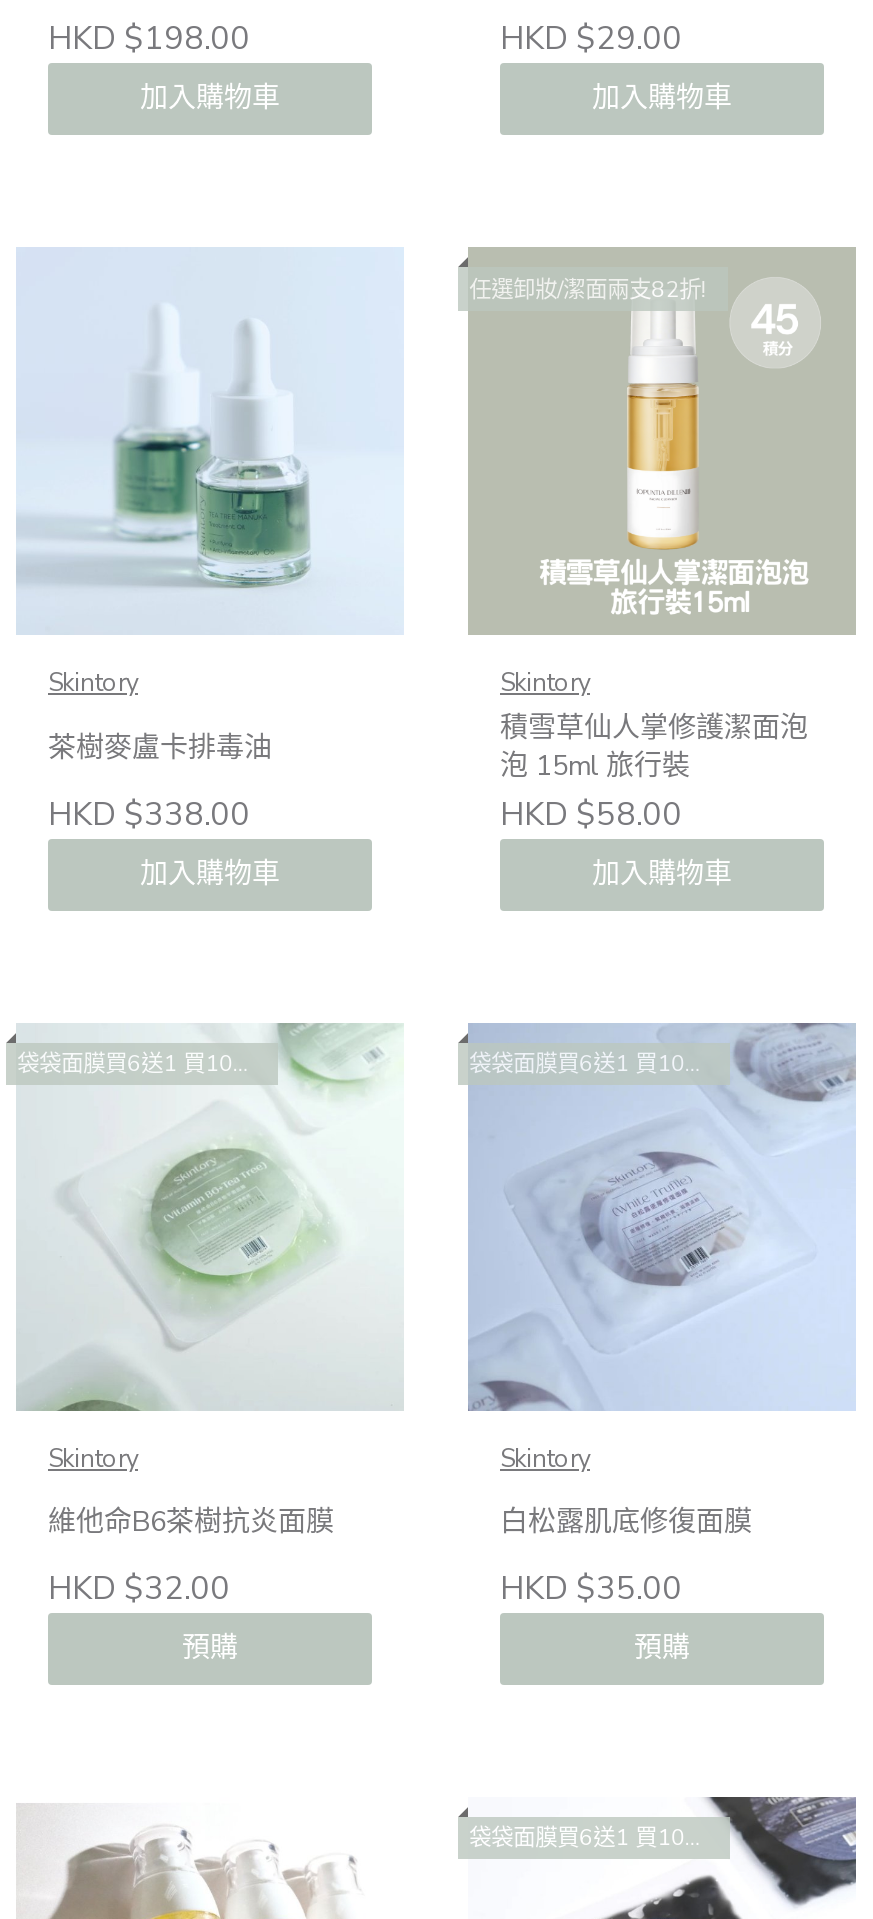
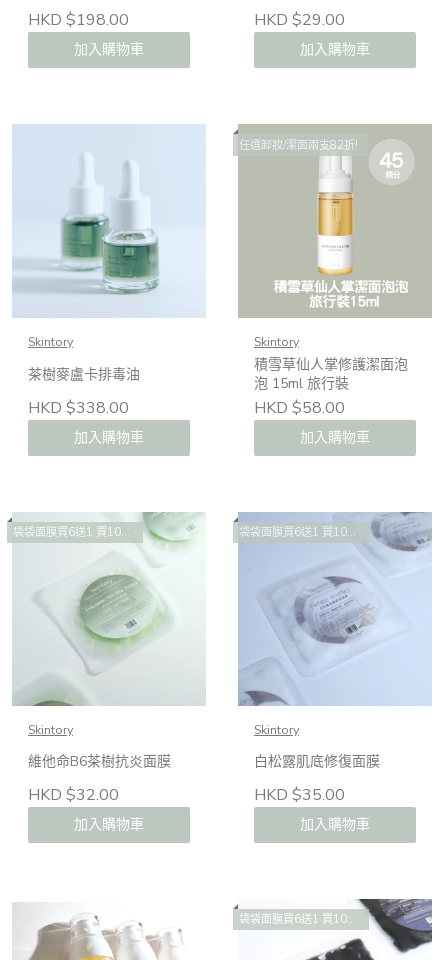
[182,1628,238,1666] 預購 -> [74,815,144,834] 加入購物車
[634,1628,690,1666] 預購 -> [300,815,370,834] 加入購物車

